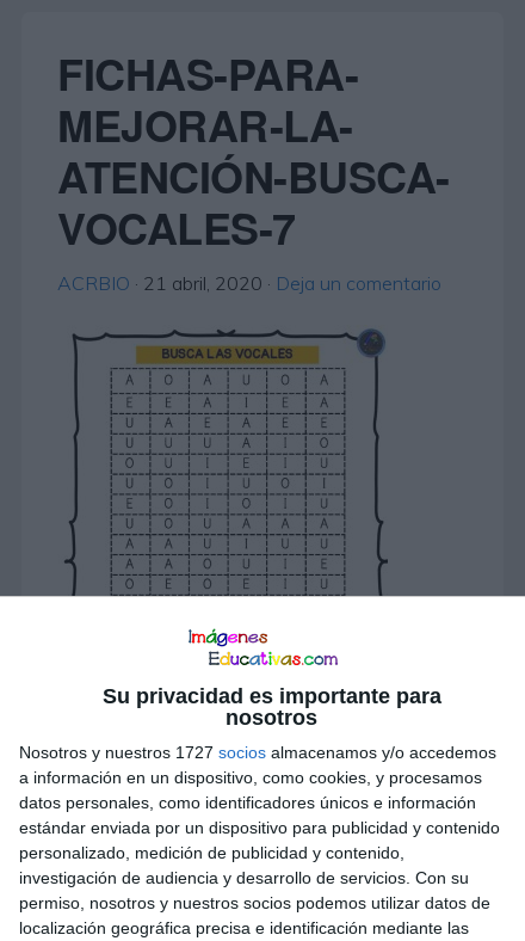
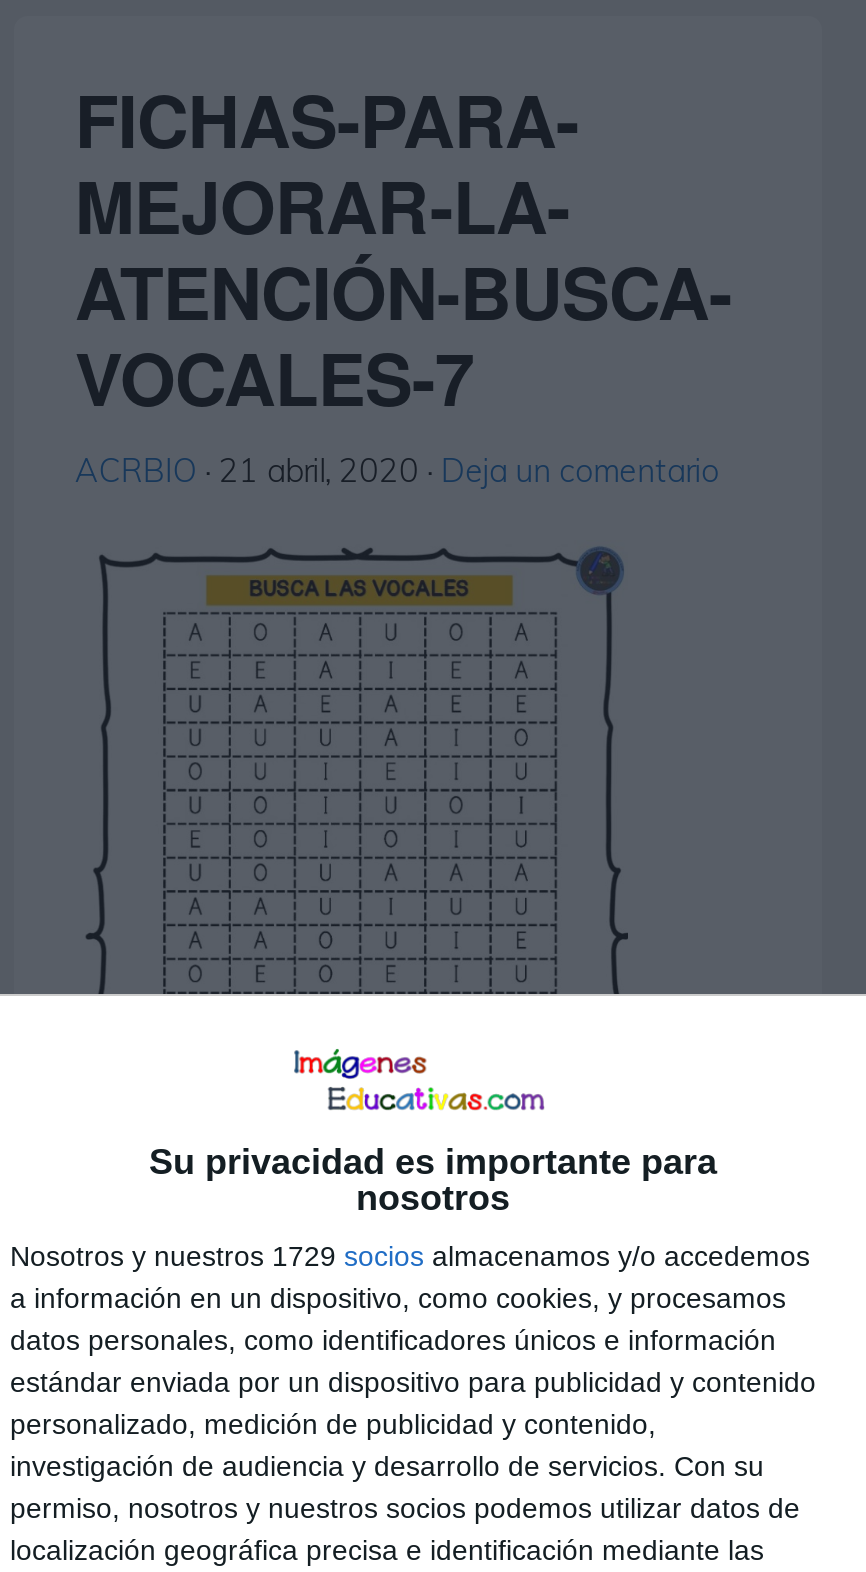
[19,743,496,762] Nosotros y nuestros 1727 socios almacenamos y/o accedemos -> [10,1240,810,1272] Nosotros y nuestros 1729 socios almacenamos y/o accedemos

